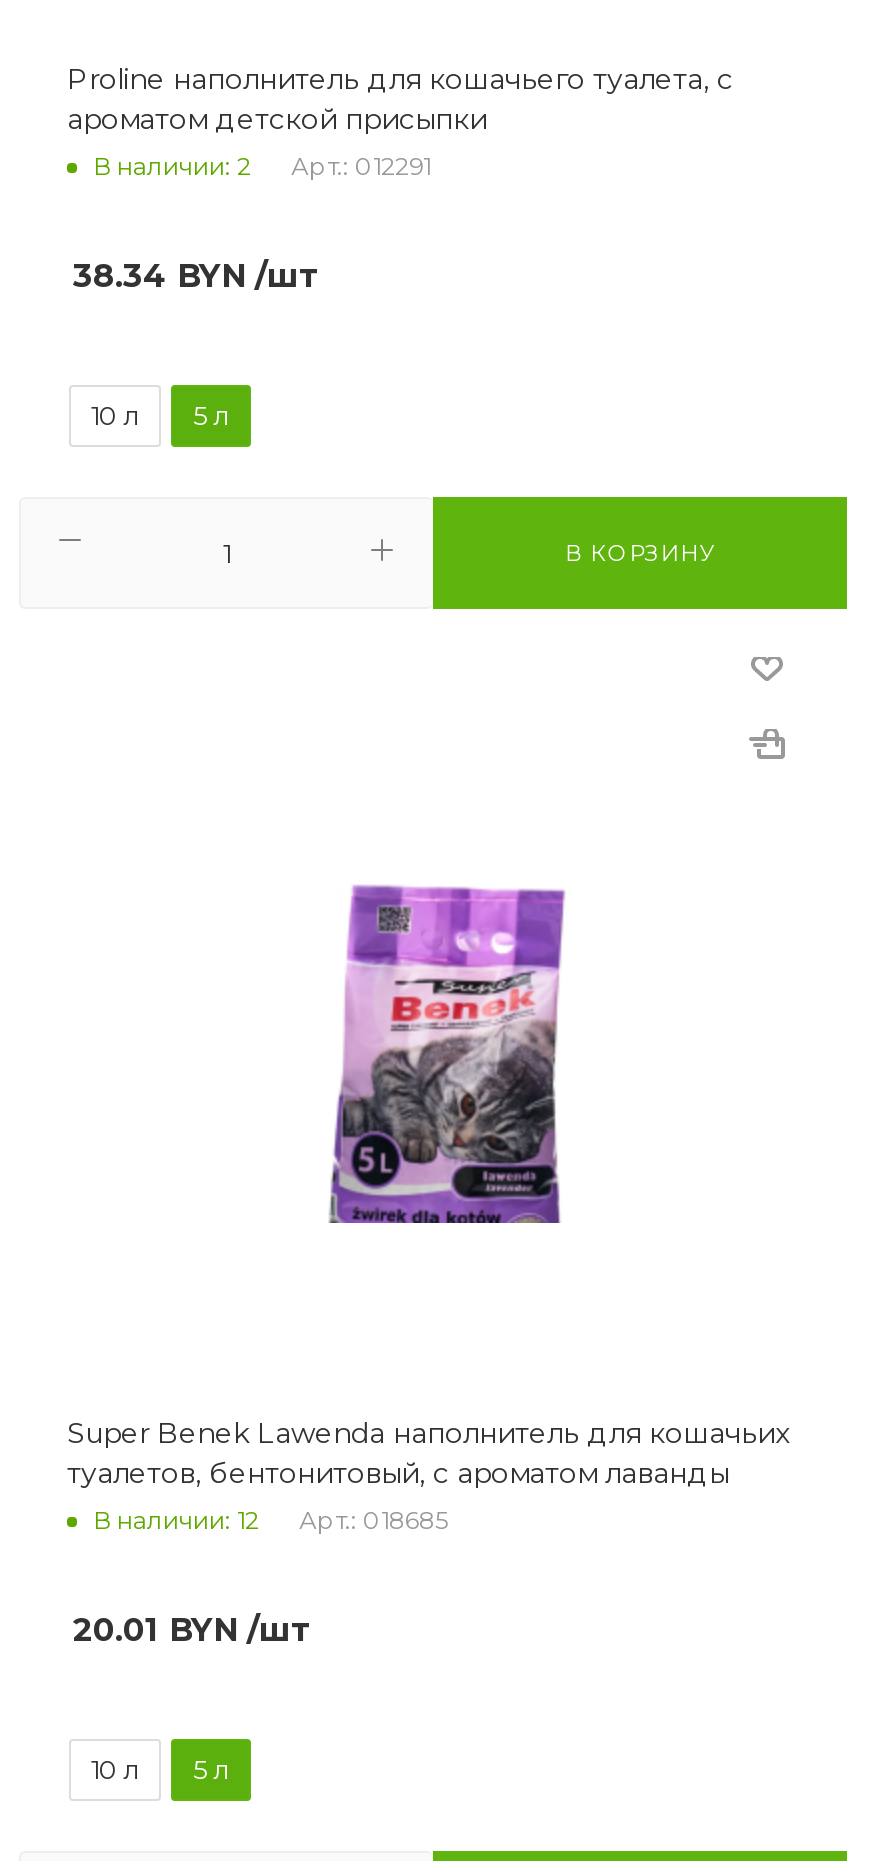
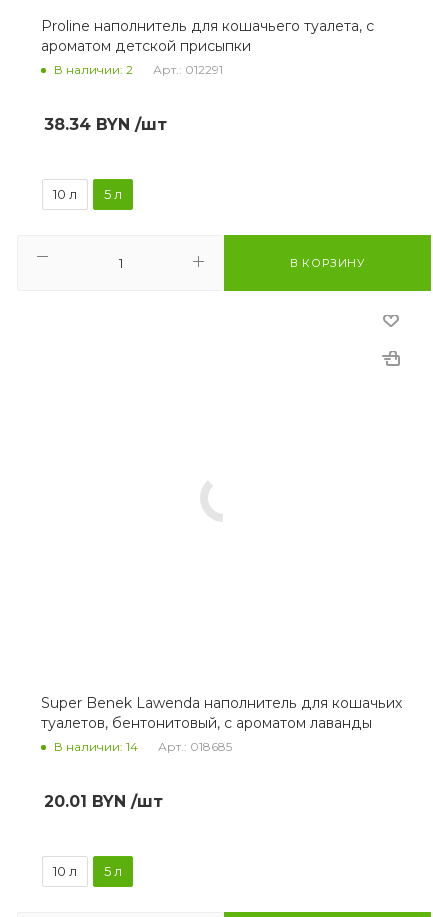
[329,883,567,1225] [image] -> none
[93,1505,447,1535] В наличии: 12 Арт.: 018685 -> [54,739,232,754] В наличии: 14 Арт.: 018685

